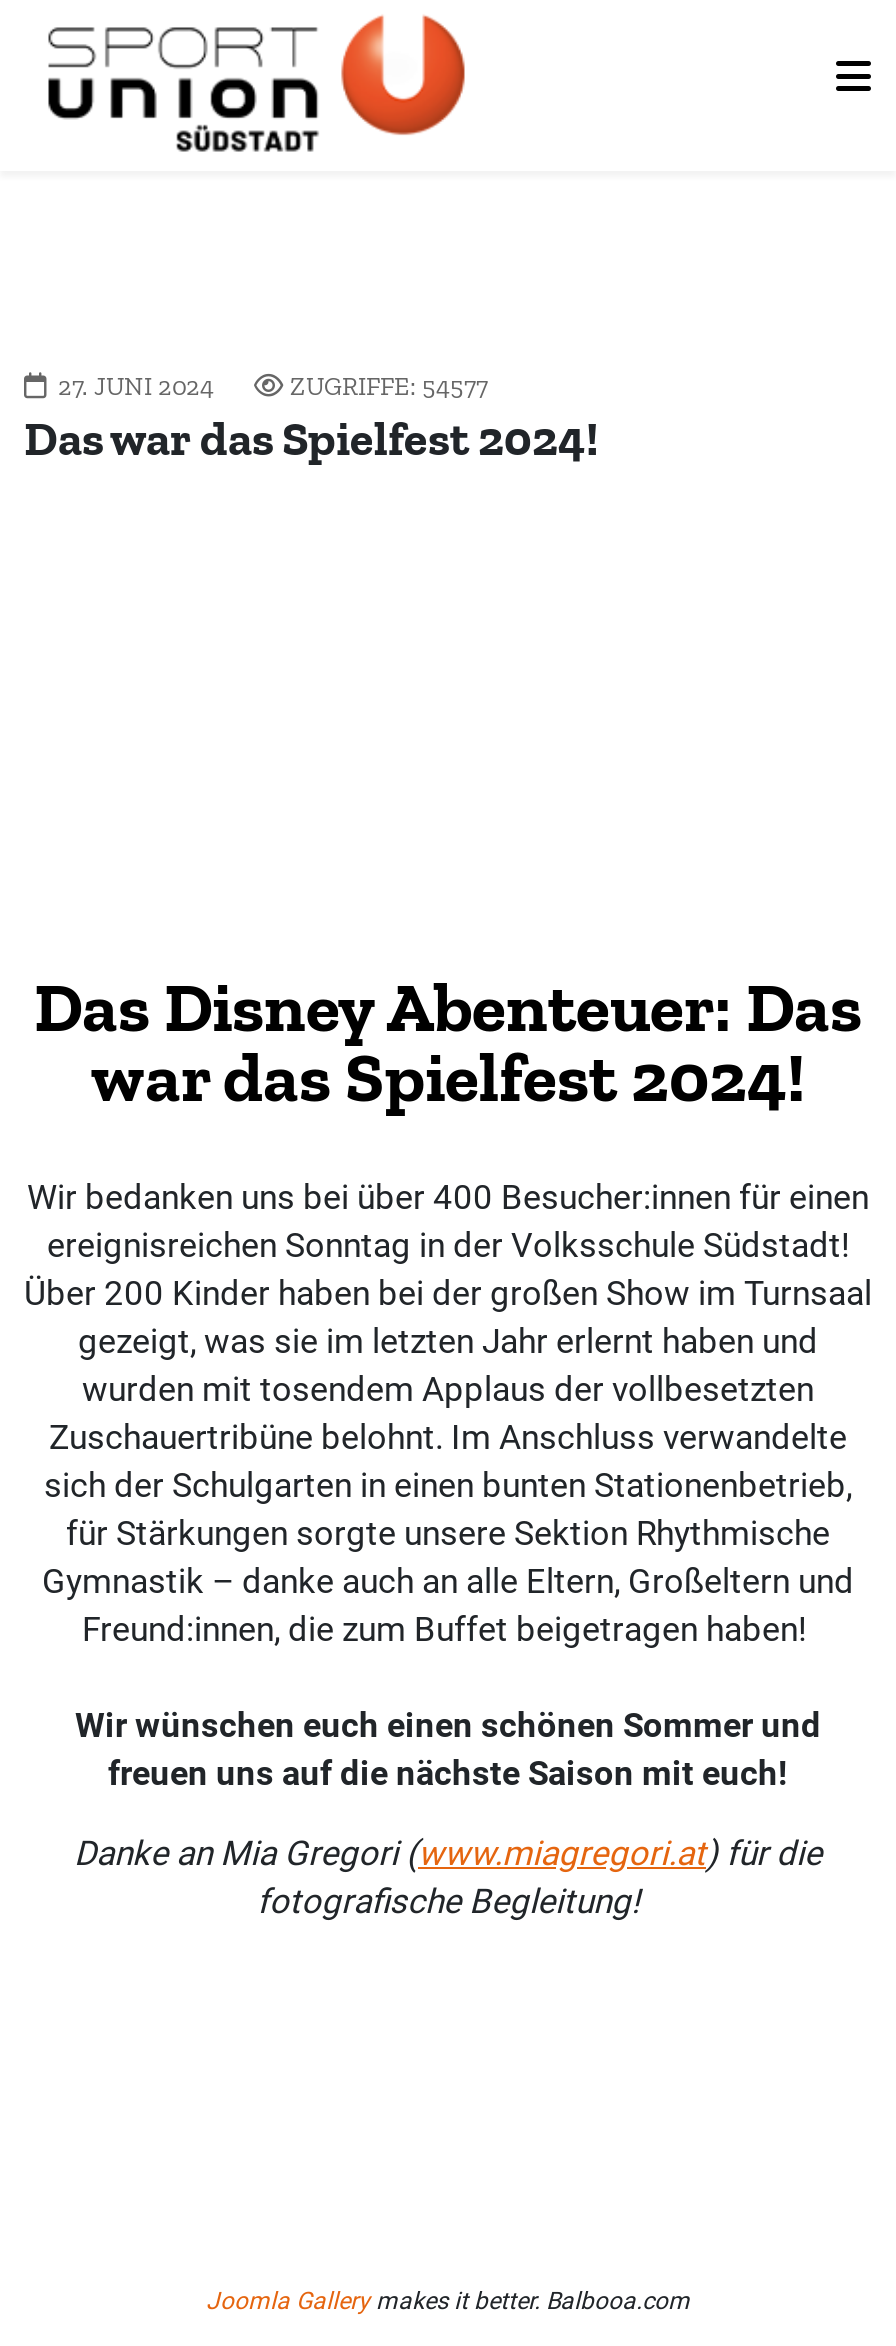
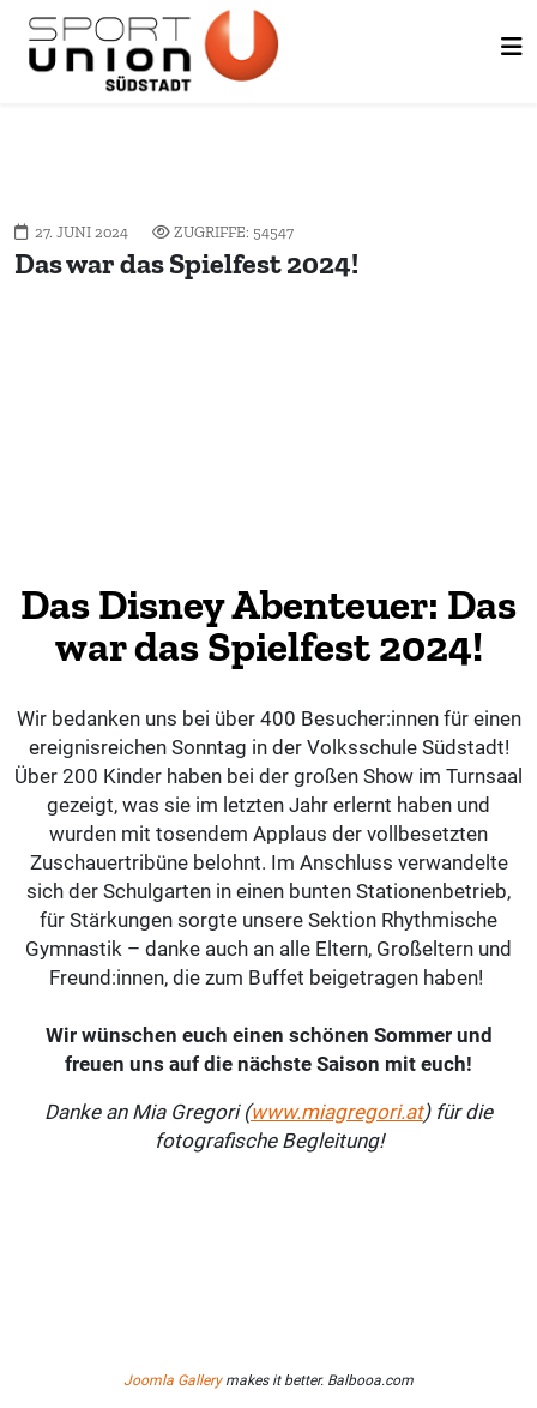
[290,371,488,401] ZUGRIFFE: 54577 -> [174,223,294,241] ZUGRIFFE: 54547

